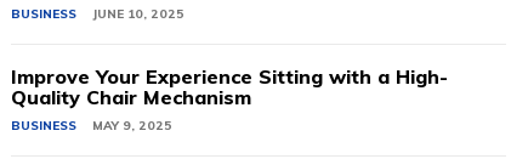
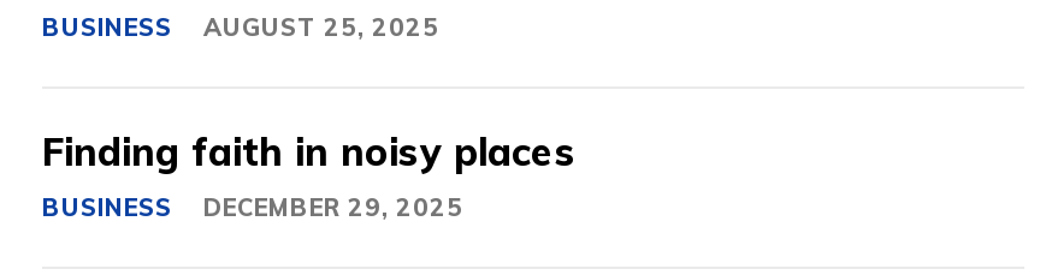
[11,6,184,22] BUSINESS JUNE 10, 2025 -> [42,12,439,43] BUSINESS AUGUST 25, 2025
[11,64,448,109] Improve Your Experience Sitting with a High- | Quality Chair Mechanism -> [42,127,577,175] Finding faith in noisy places
[11,118,172,134] BUSINESS MAY 9, 2025 -> [42,192,463,223] BUSINESS DECEMBER 29, 2025

